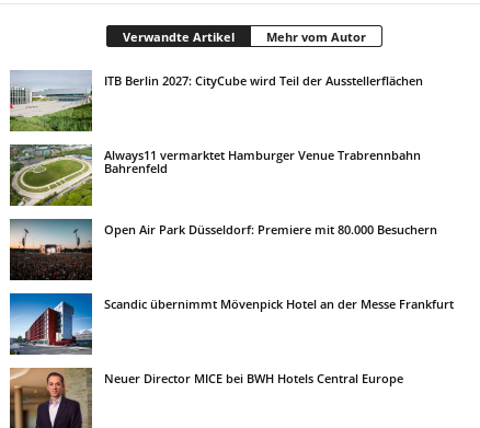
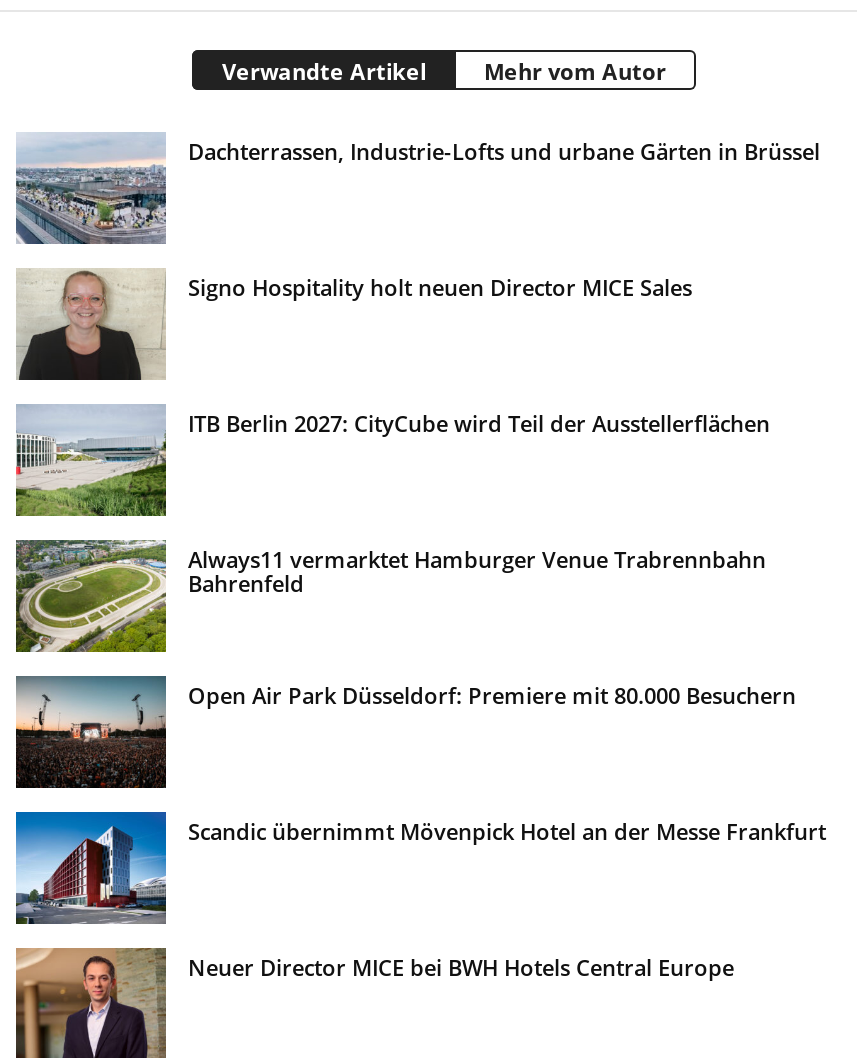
none -> [14,136,820,246] [image] | Dachterrassen, Industrie-Lofts und urbane Gärten in Brüssel
none -> [18,268,692,382] [image] | Signo Hospitality holt neuen Director MICE Sales

